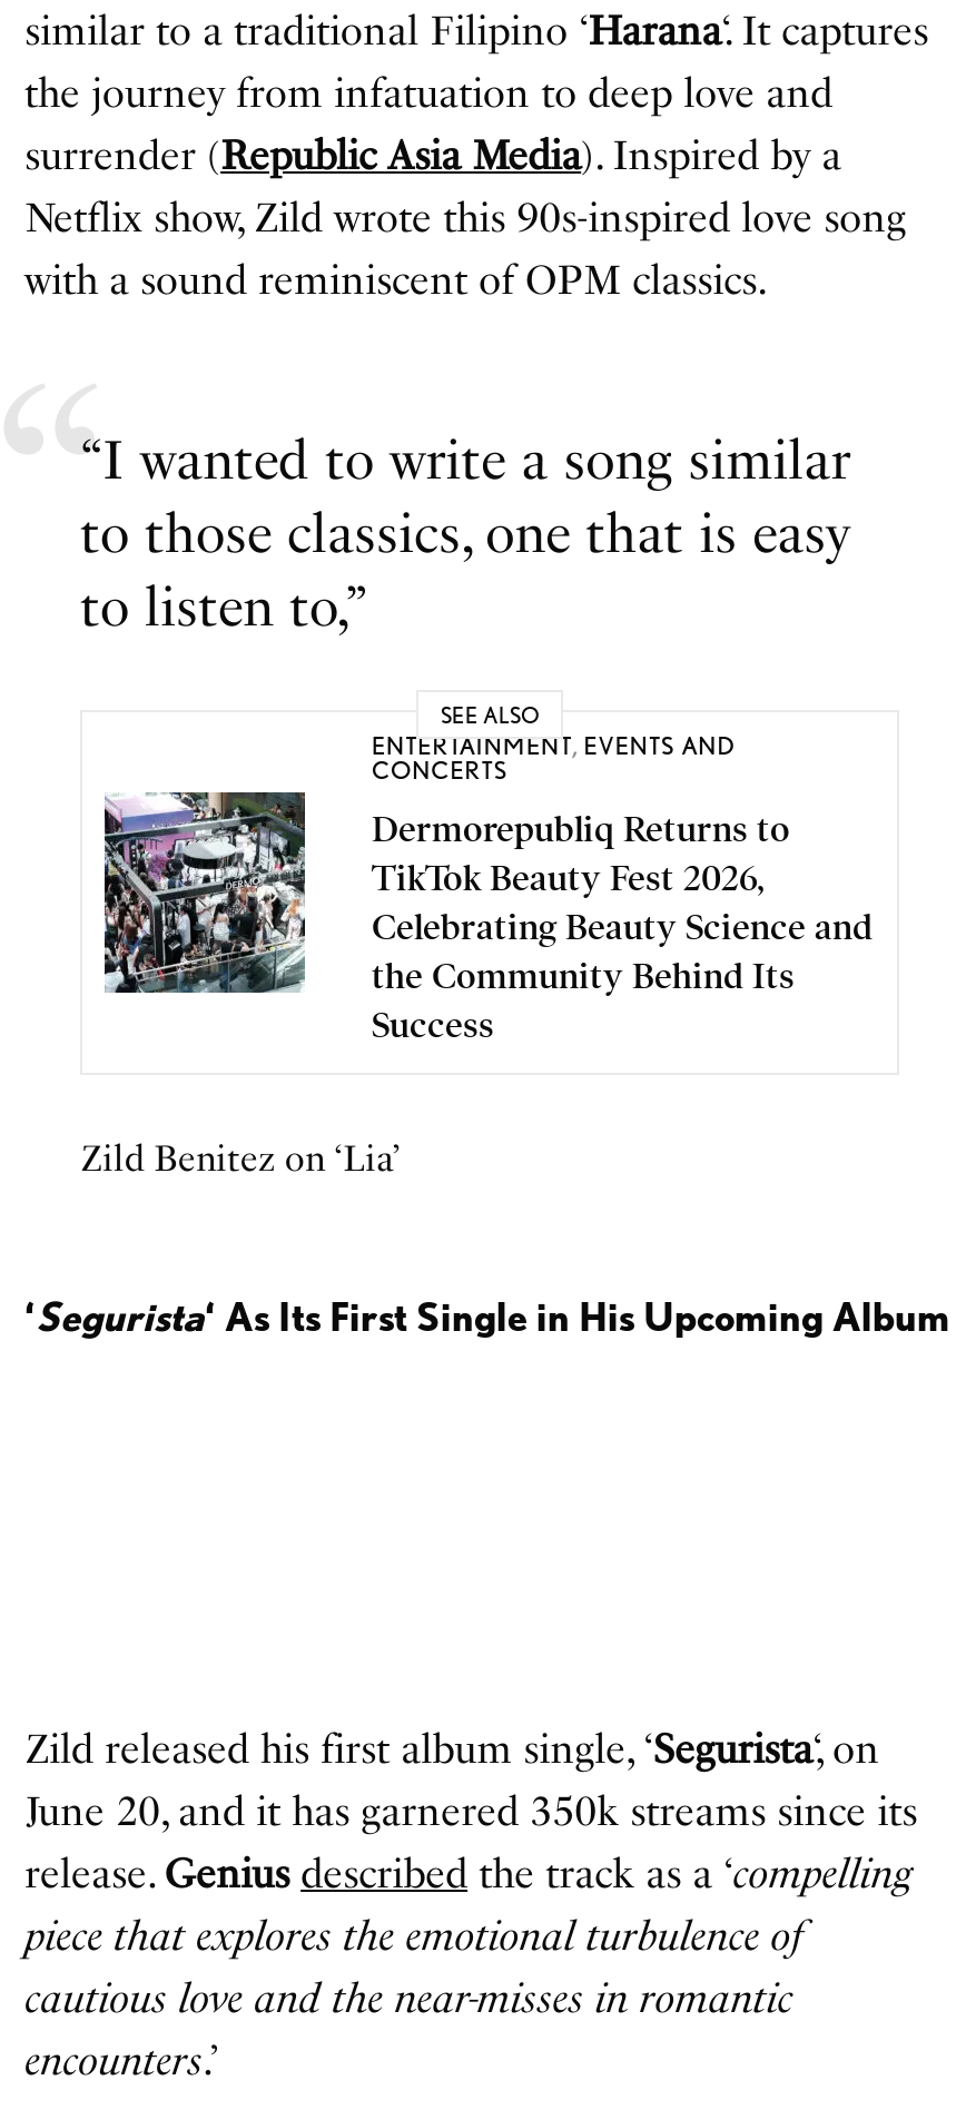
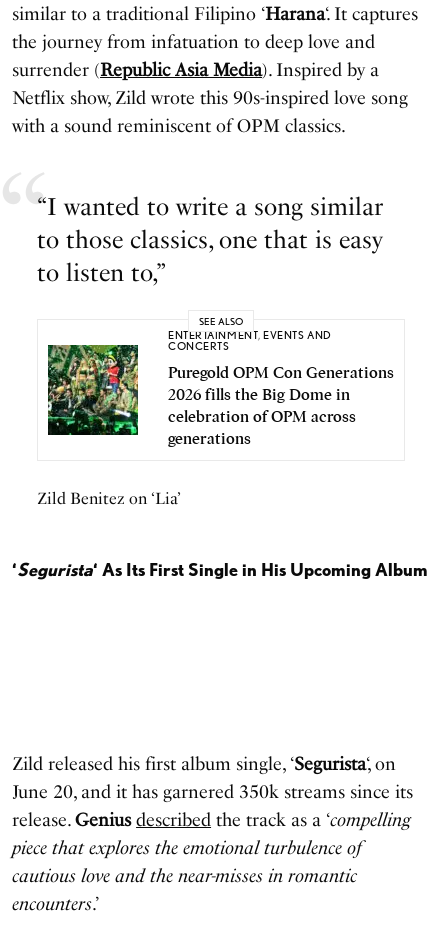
[102,790,873,1048] [image] | Dermorepubliq Returns to | TikTok Beauty Fest 2026, | Celebrating Beauty Science and | the Community Behind Its | Success -> [47,344,394,449] [image] | Puregold OPM Con Generations | 2026 fills the Big Dome in | celebration of OPM across | generations

